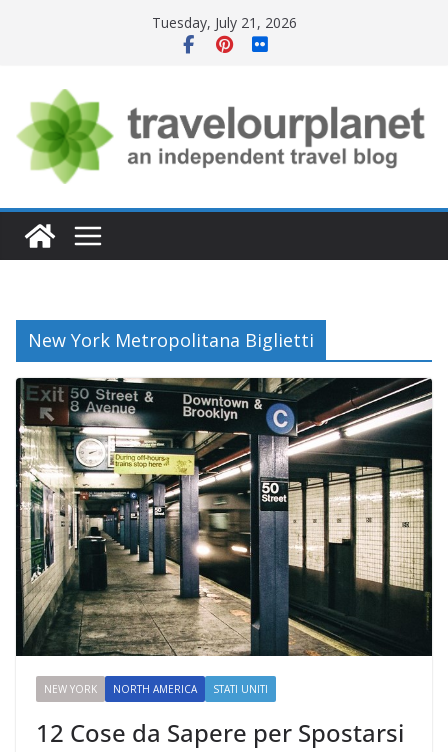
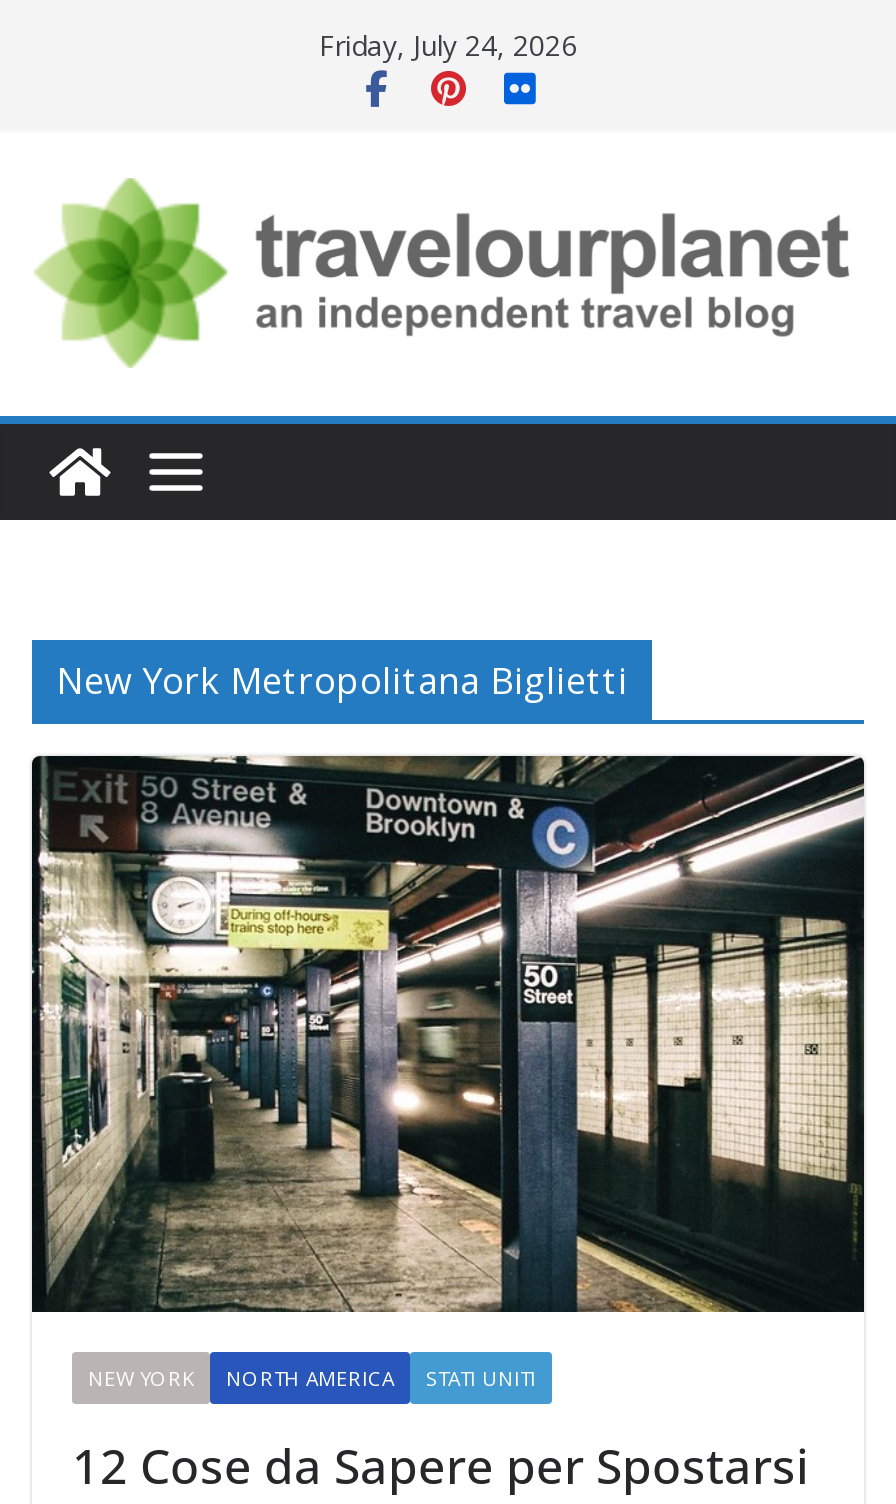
[151,13,296,32] Tuesday, July 21, 2026 -> [319,26,577,64] Friday, July 24, 2026

